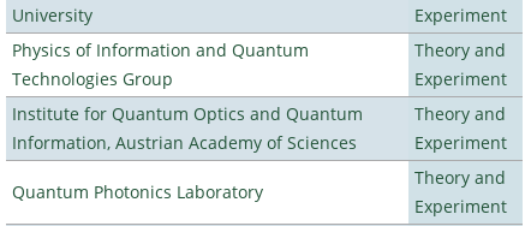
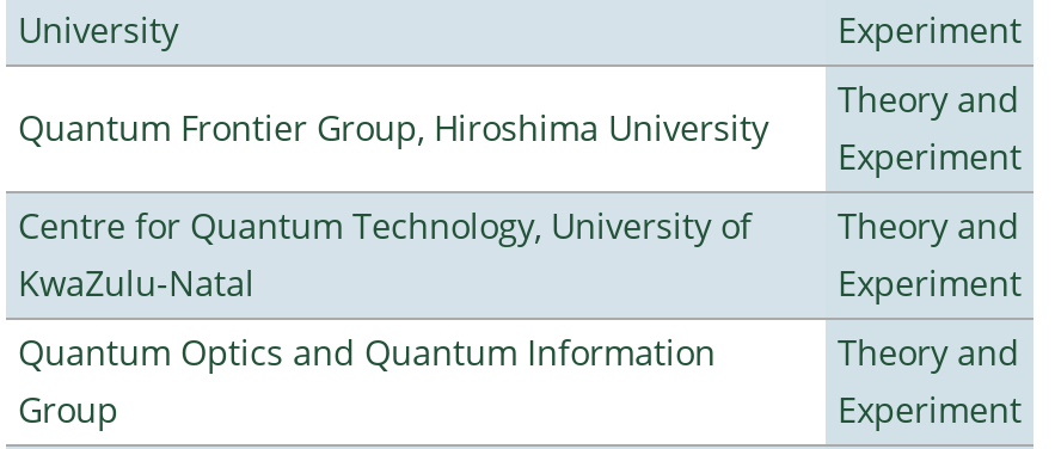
[12,38,309,90] Physics of Information and Quantum | Technologies Group -> [18,105,768,150] Quantum Frontier Group, Hiroshima University
[12,102,363,154] Institute for Quantum Optics and Quantum | Information, Austrian Academy of Sciences -> [18,203,752,306] Centre for Quantum Technology, University of | KwaZulu-Natal
[12,180,263,203] Quantum Photonics Laboratory -> [18,330,716,432] Quantum Optics and Quantum Information | Group

